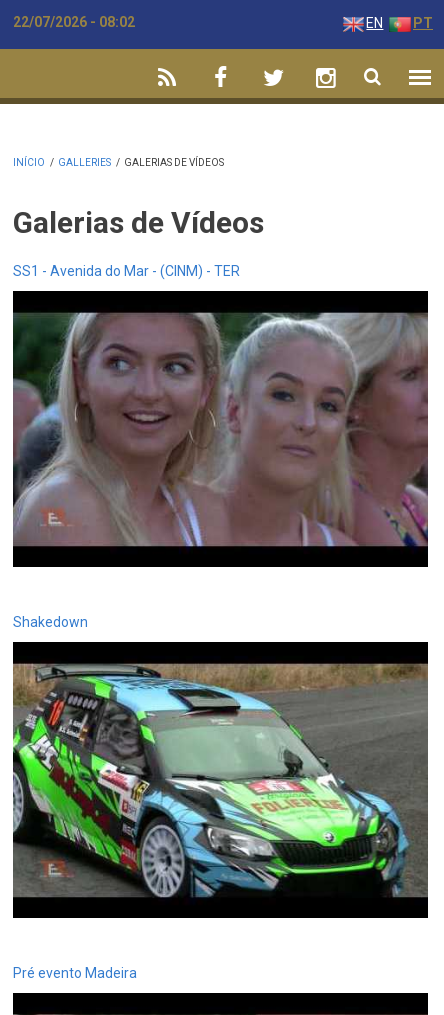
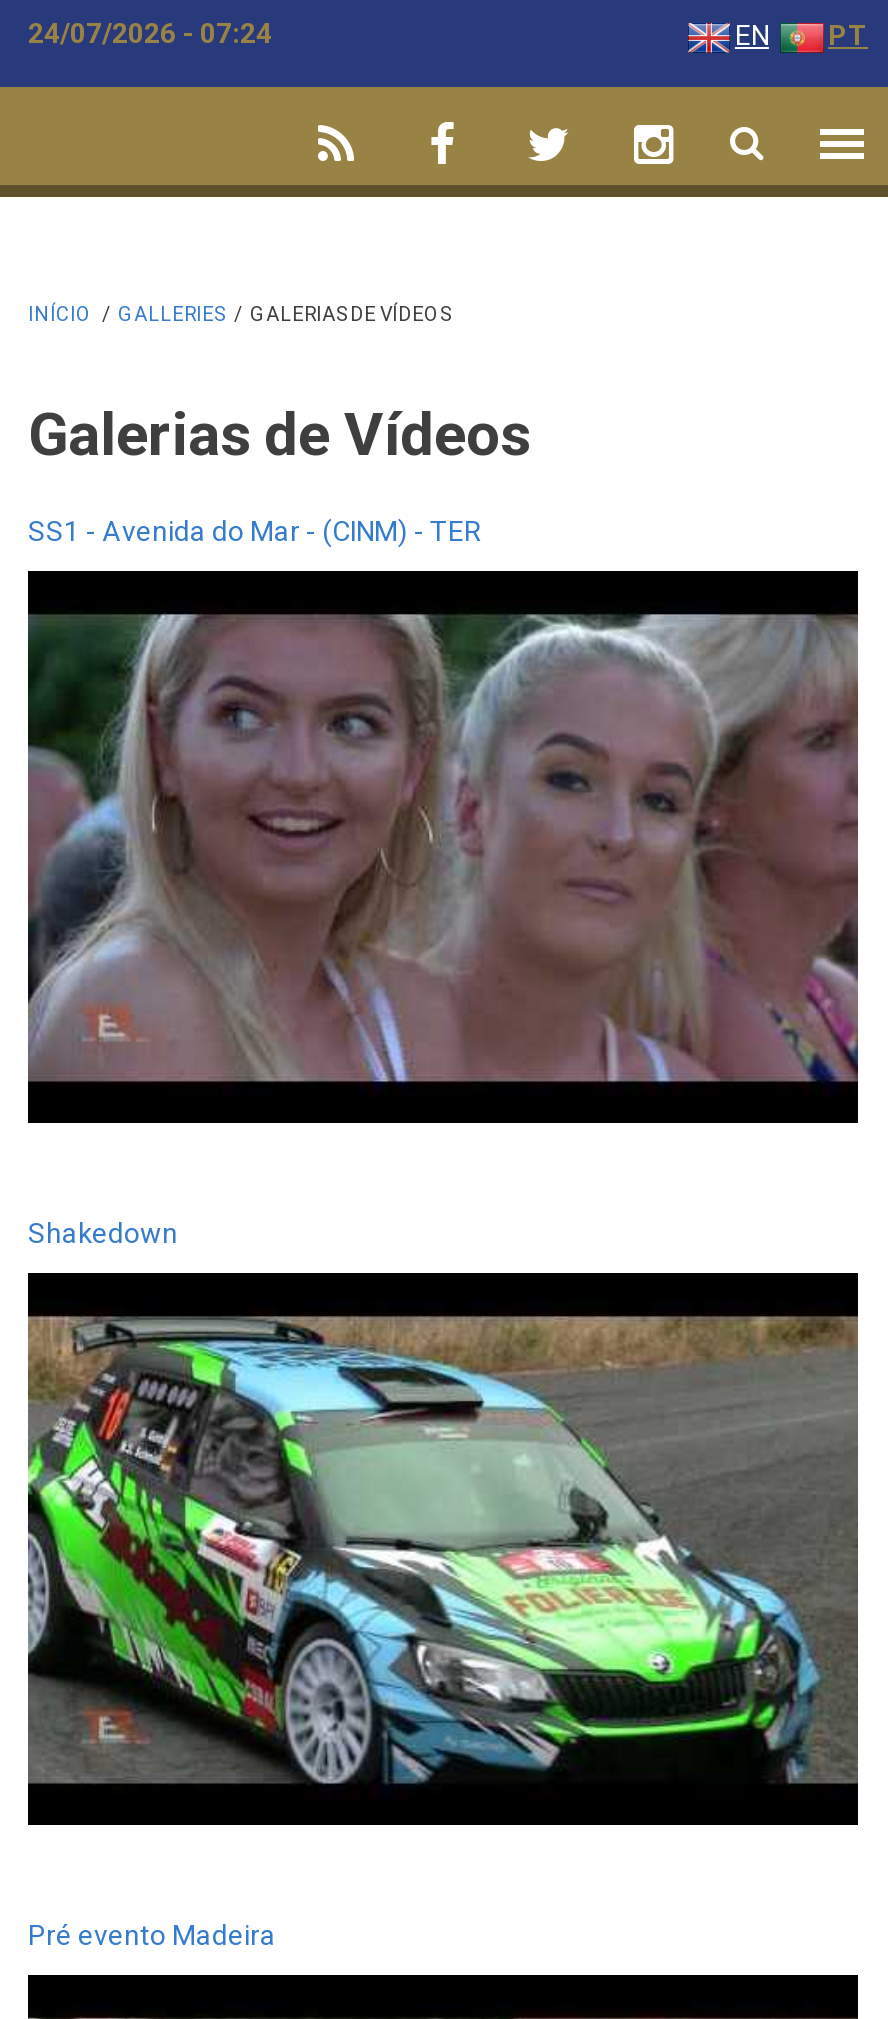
[13,14,135,30] 22/07/2026 - 08:02 -> [28,17,272,49] 24/07/2026 - 07:24

